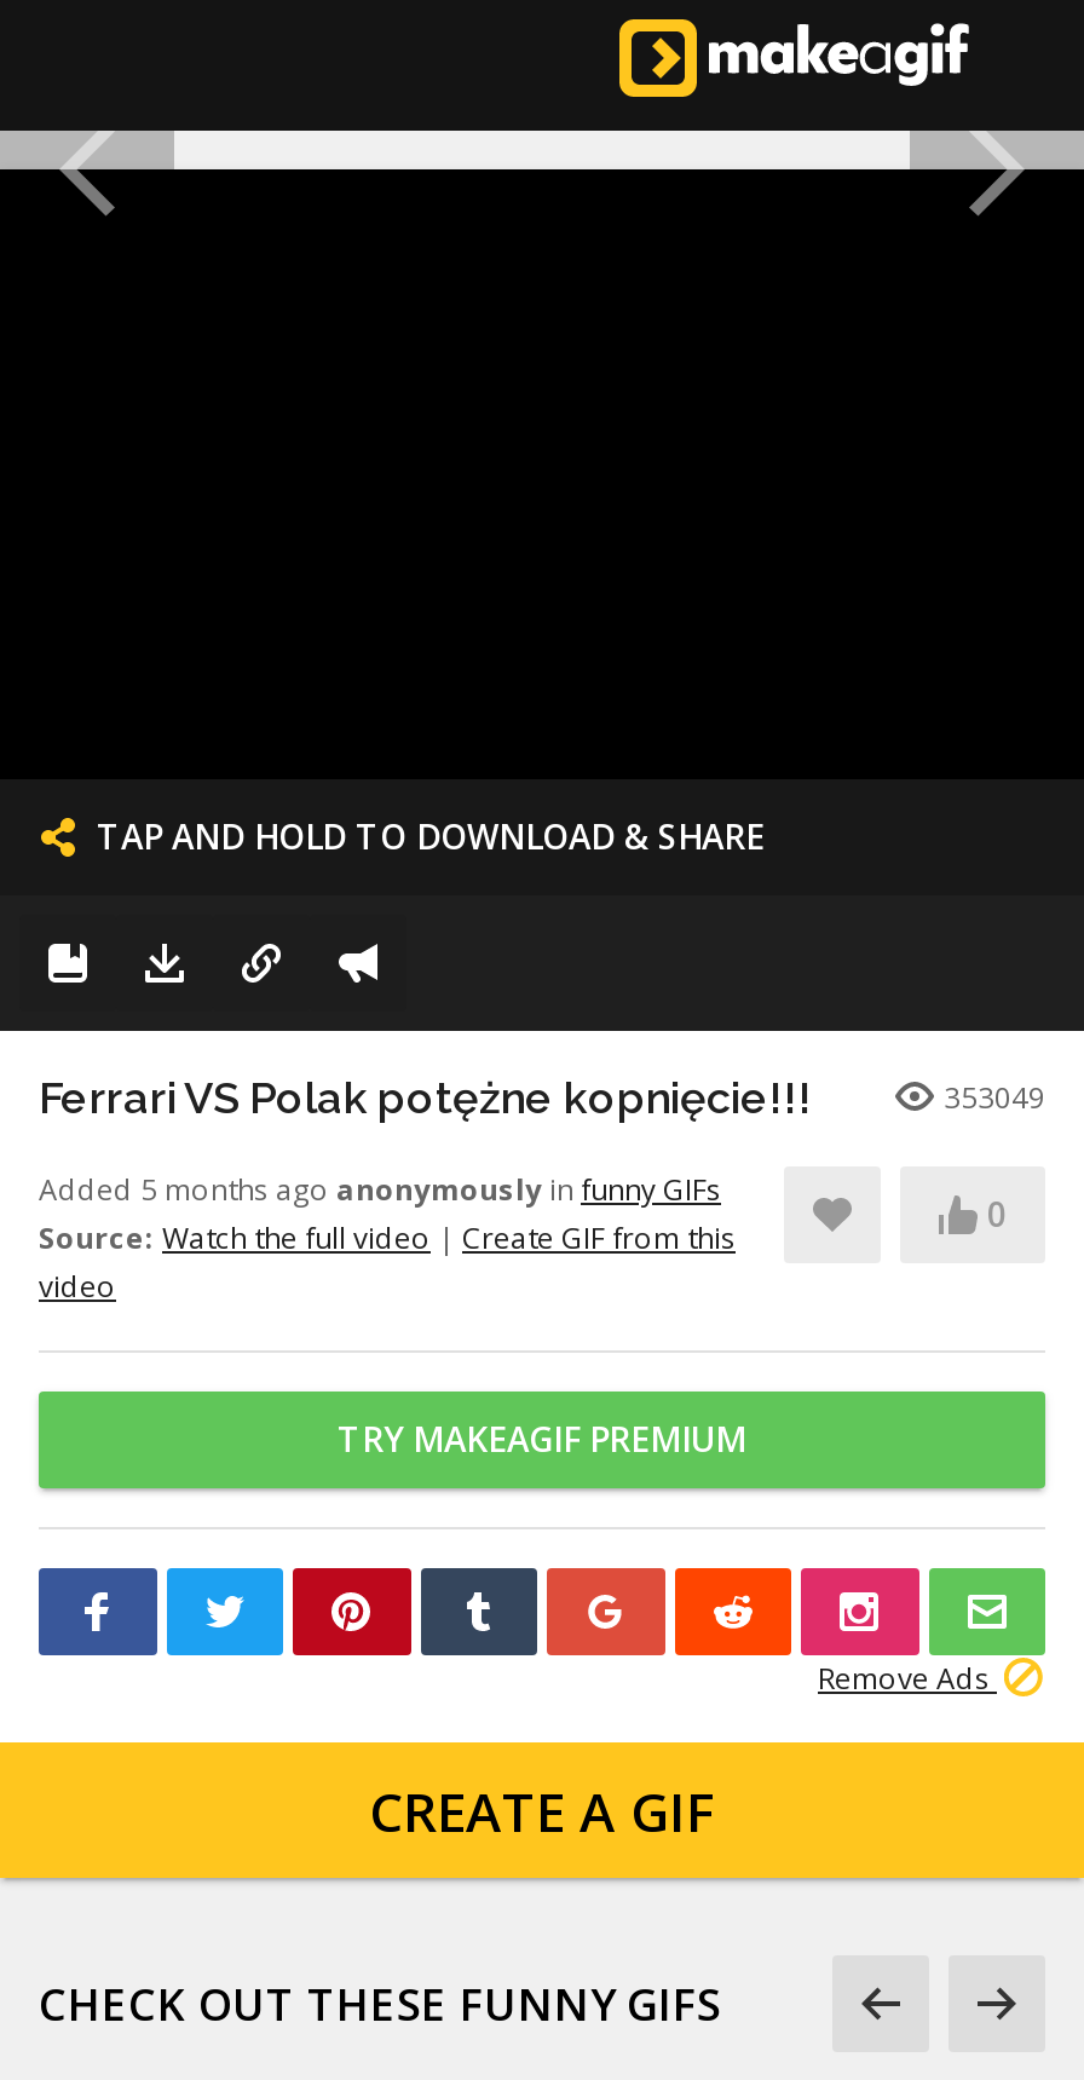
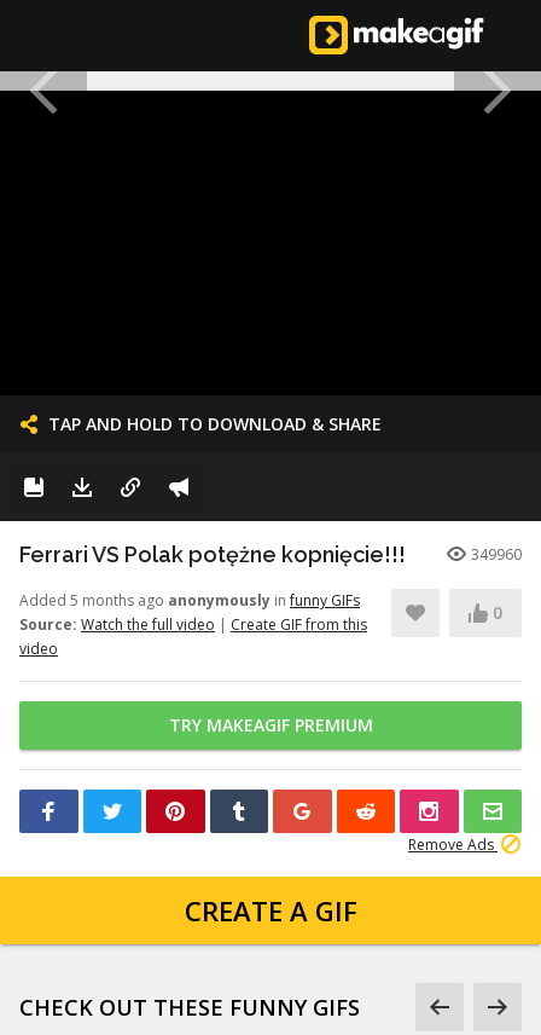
[936,1077,1045,1118] 353049 -> [467,544,522,565] 349960

